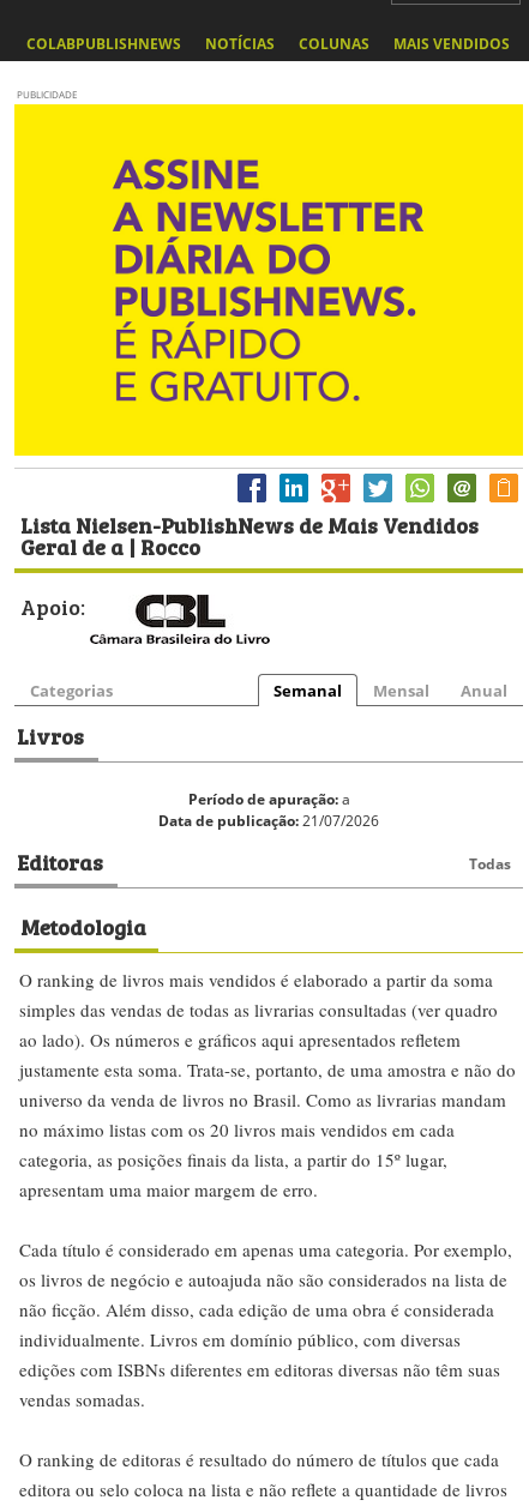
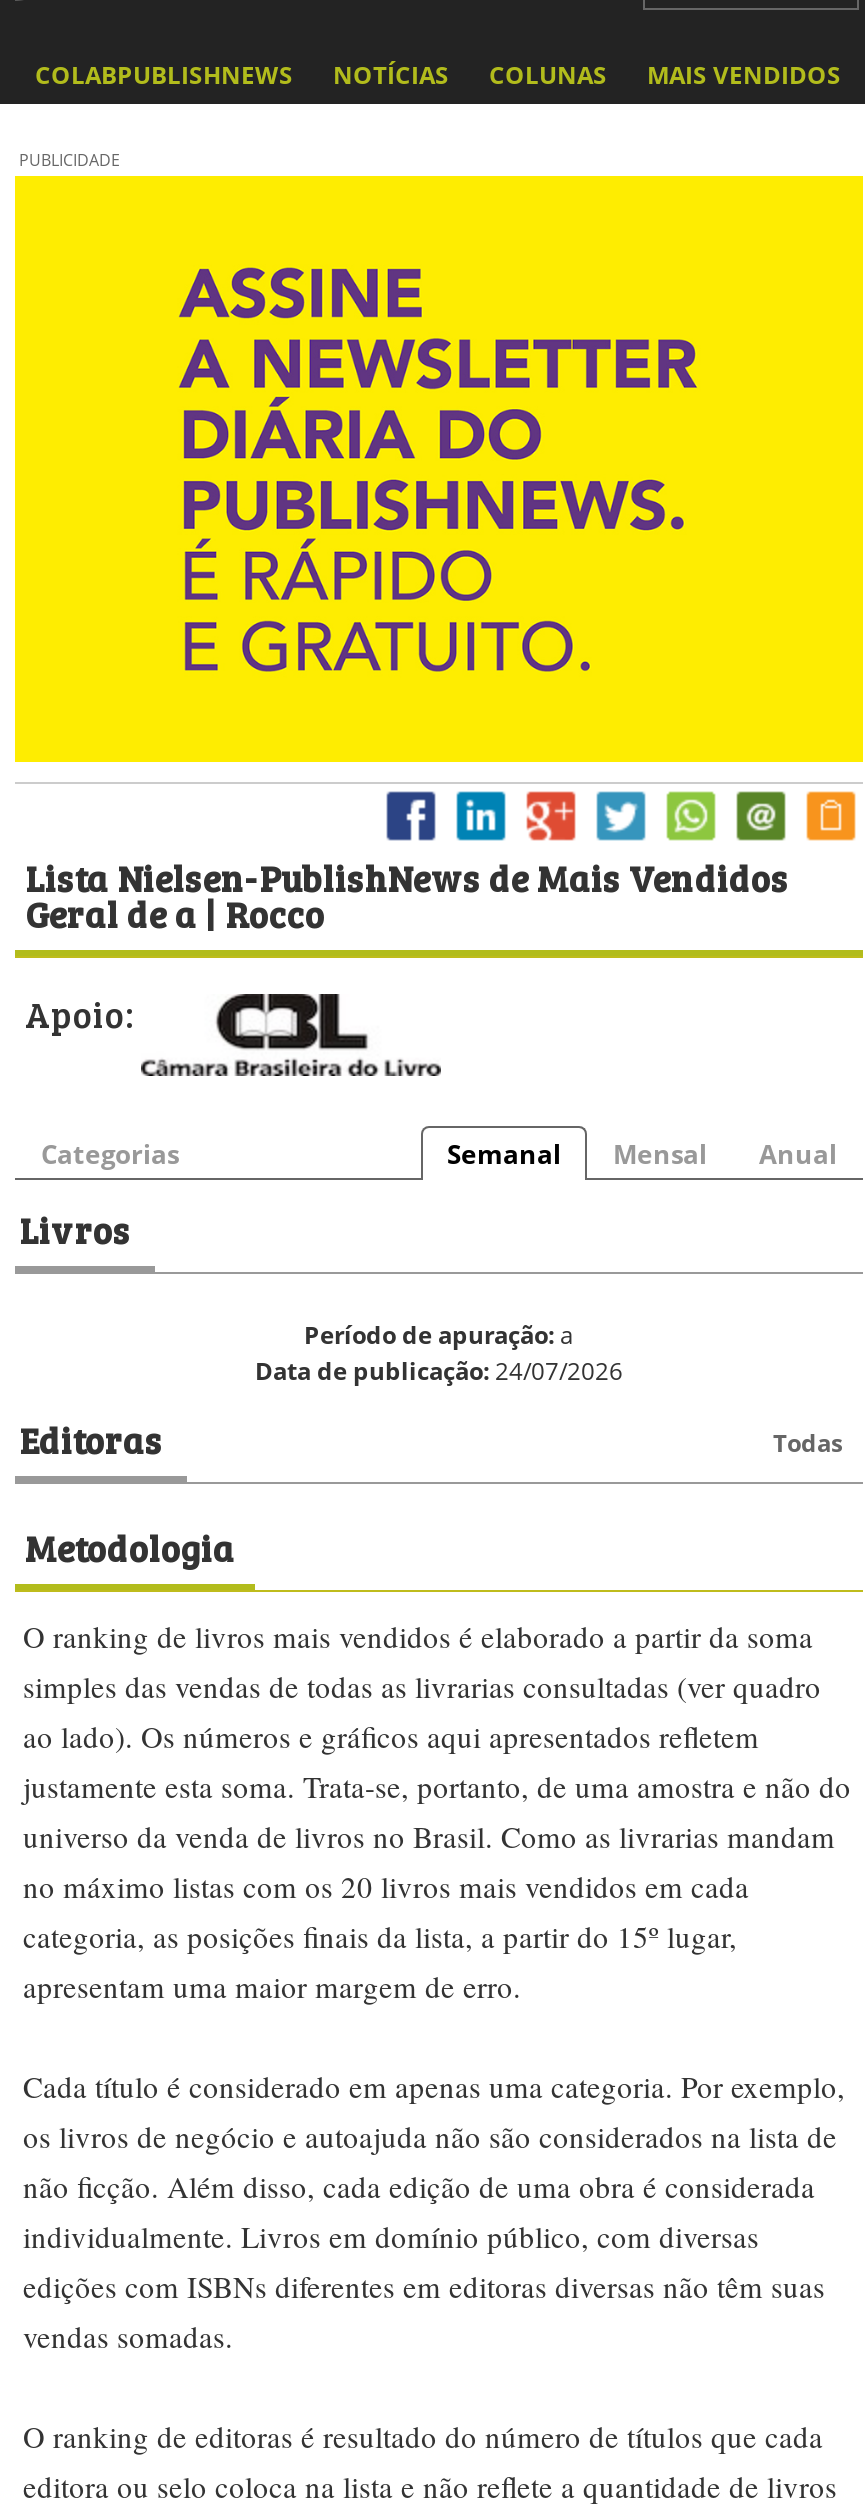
[158,811,379,831] Data de publicação: 21/07/2026 -> [255,1355,623,1389] Data de publicação: 24/07/2026

